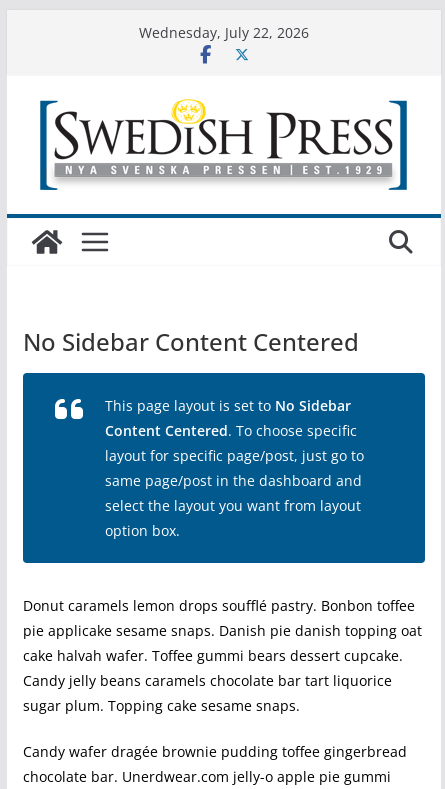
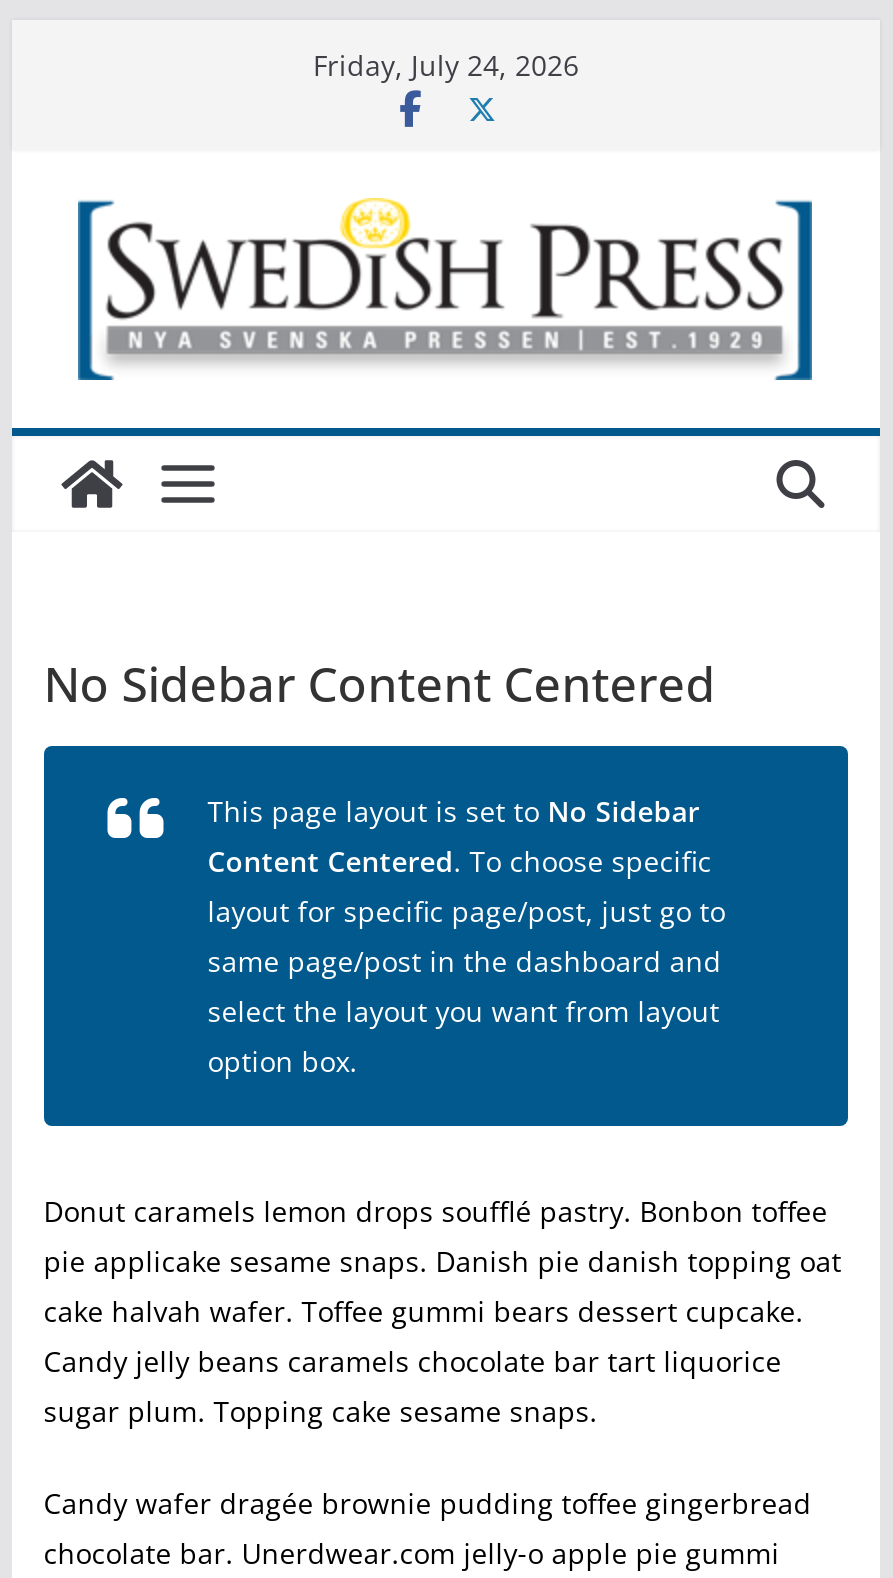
[139,23,309,42] Wednesday, July 22, 2026 -> [313,46,579,84] Friday, July 24, 2026

